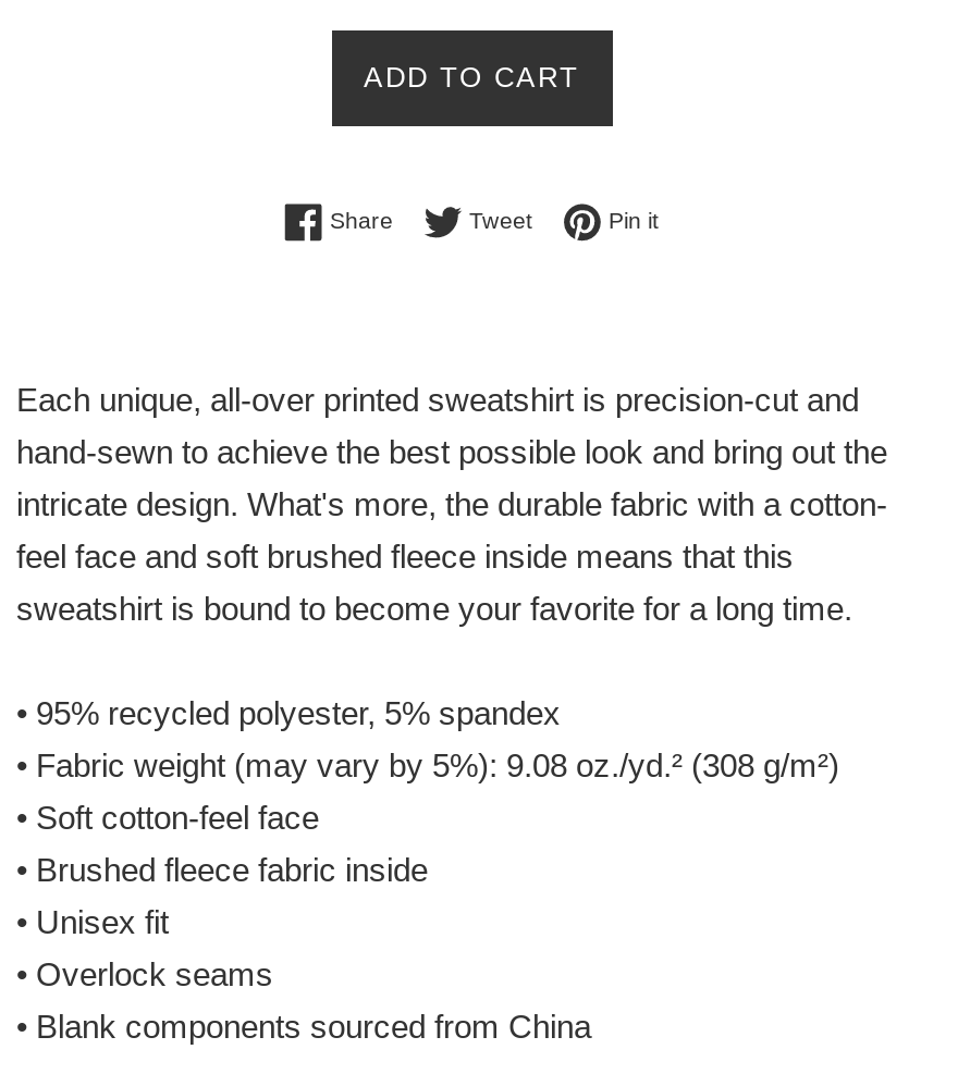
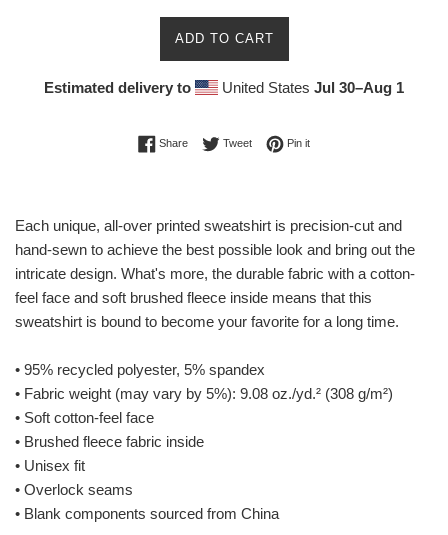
none -> [44,79,404,96] Estimated delivery to | United States Jul 30–Aug 1

